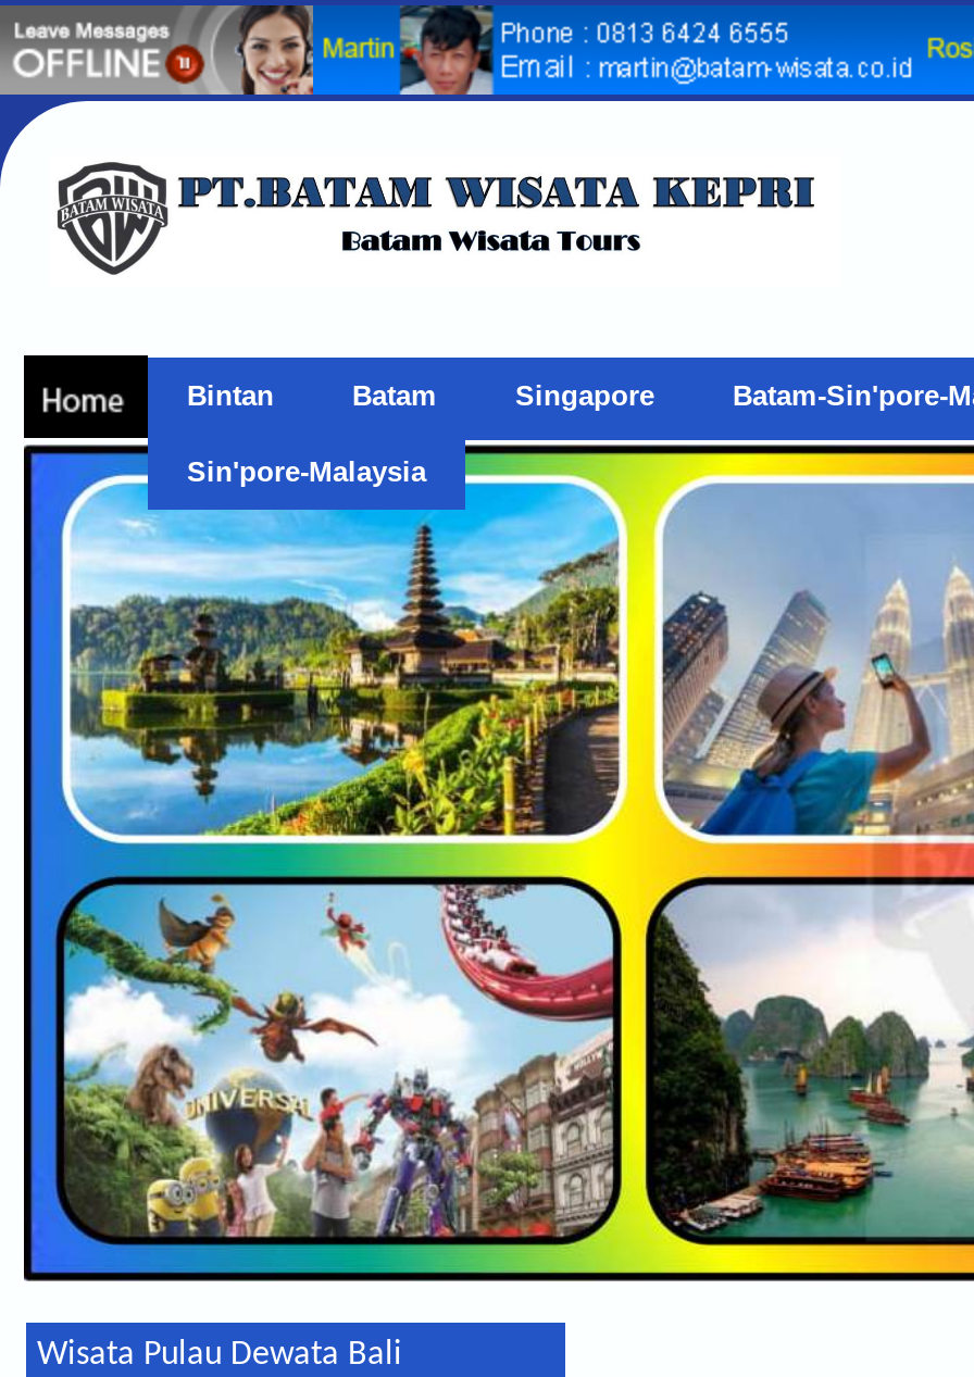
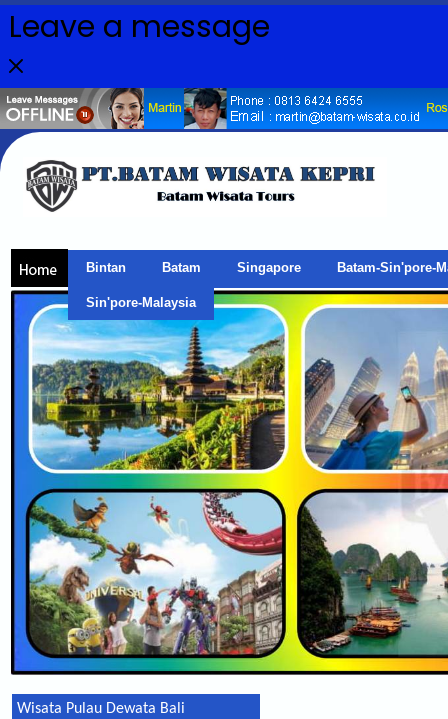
none -> [9,6,270,48] Leave a message

